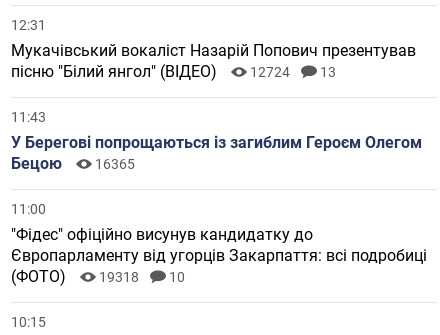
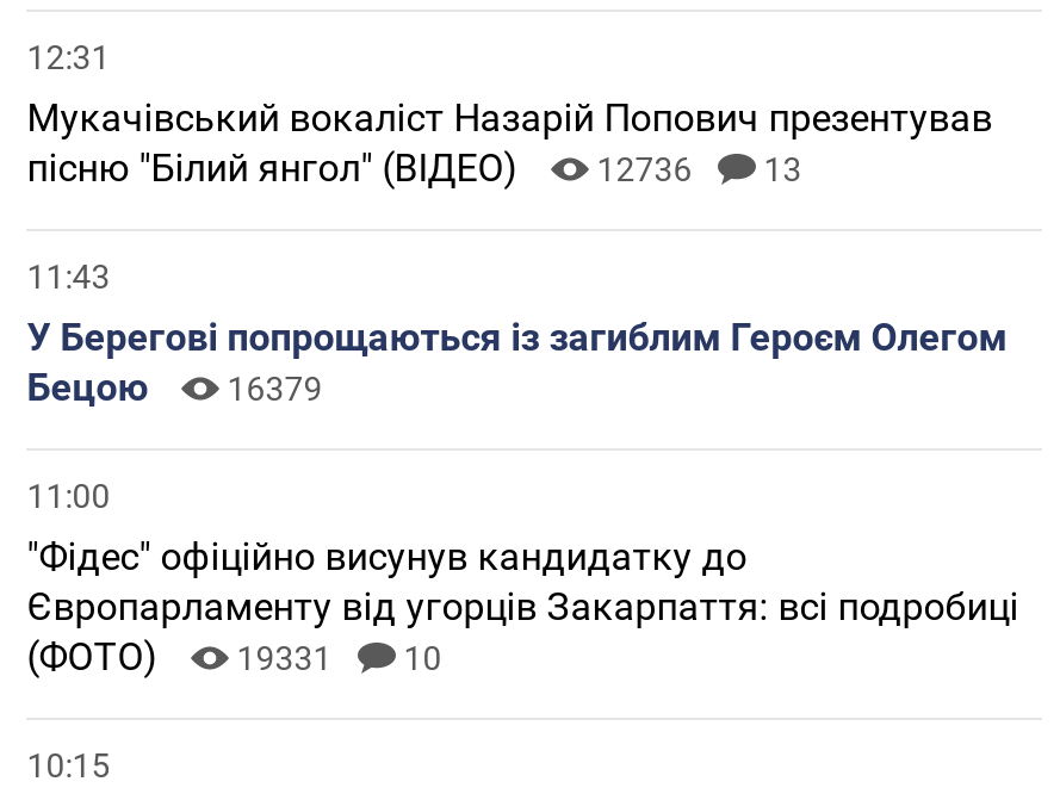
[11,62,336,81] пісню "Білий янгол" (ВІДЕО) 12724 13 -> [27,145,802,190] пісню "Білий янгол" (ВІДЕО) 12736 13
[11,154,135,173] Бецою 16365 -> [27,364,322,409] Бецою 16379
[11,267,185,286] (ФОТО) 19318 10 -> [27,634,442,679] (ФОТО) 19331 10

